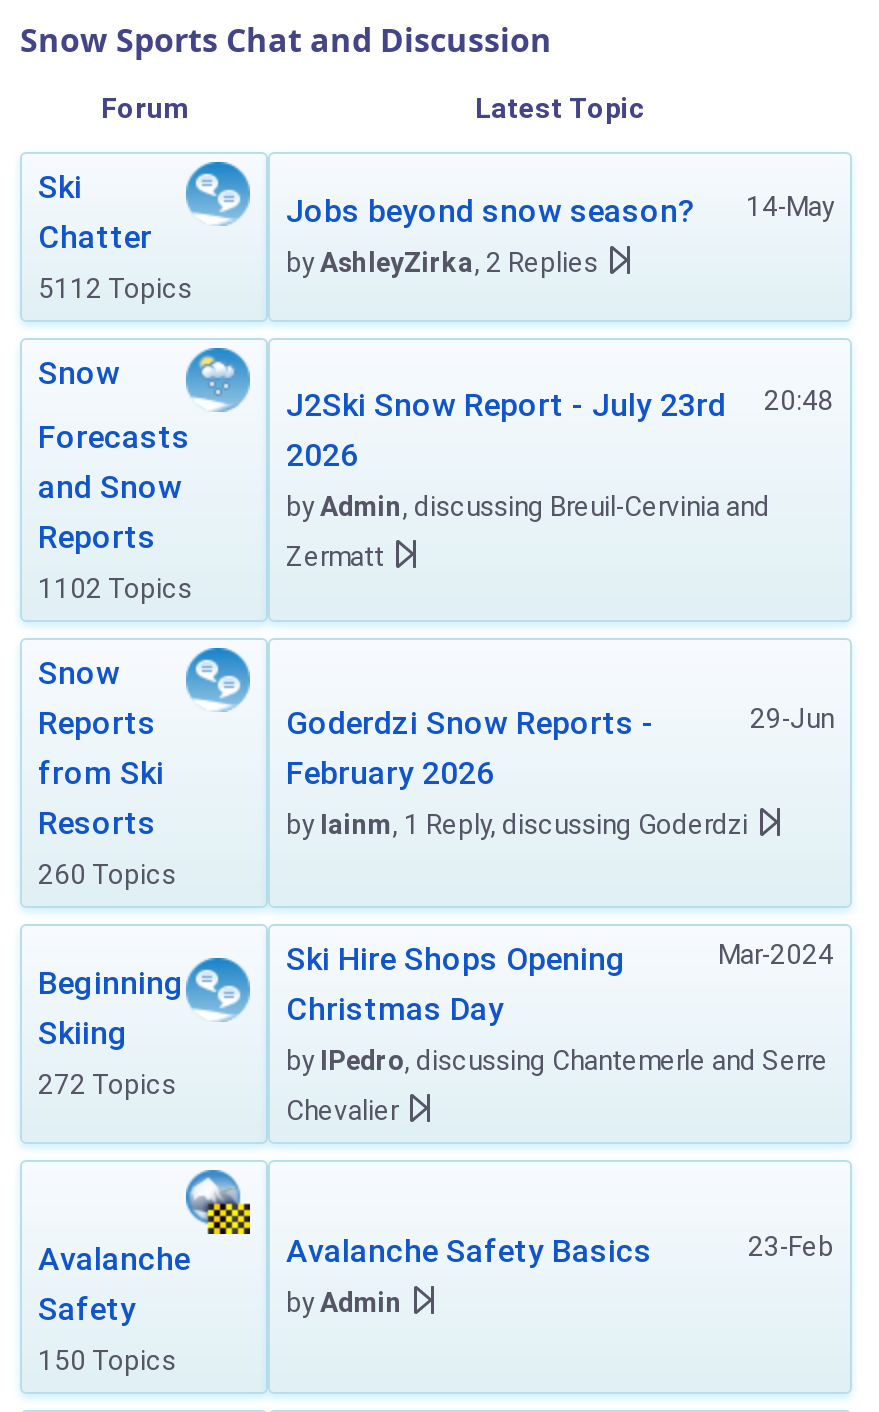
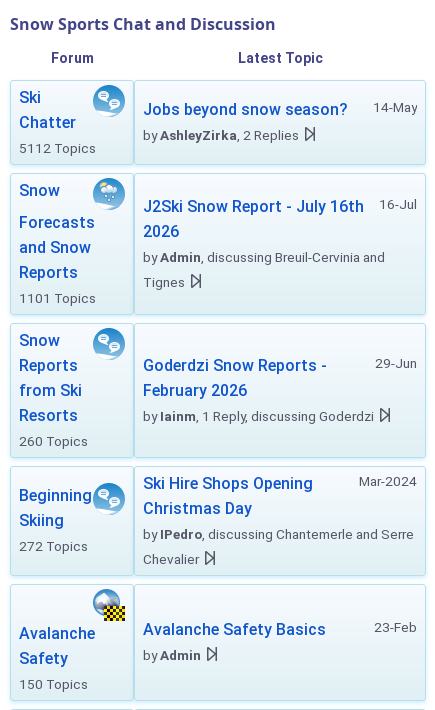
[286,384,834,424] 20:48 | J2Ski Snow Report - July 23rd -> [143,196,417,216] 16-Jul | J2Ski Snow Report - July 16th
[286,540,384,572] Zermatt -> [143,274,185,290] Tignes
[38,572,192,604] 1102 Topics -> [19,290,96,306] 1101 Topics

